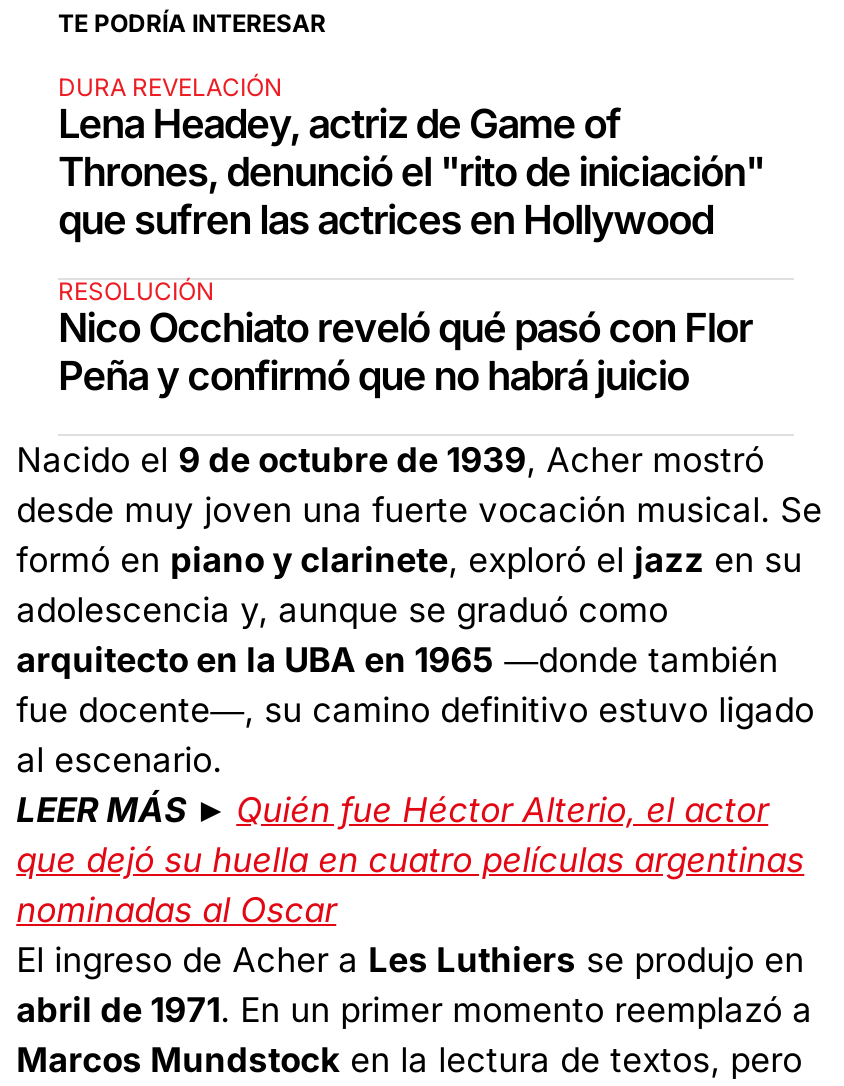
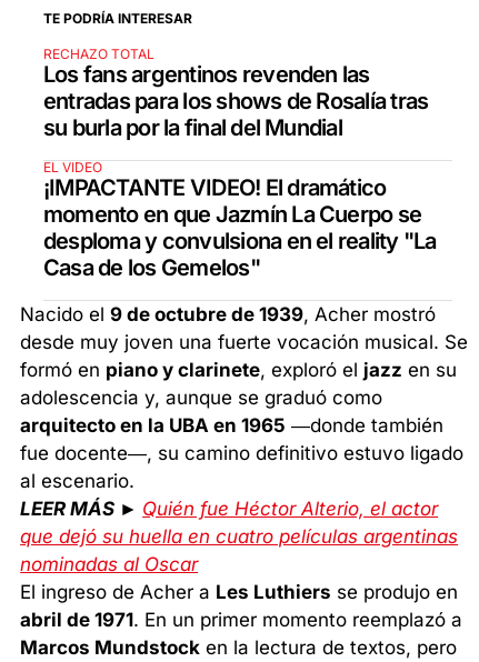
[58,73,764,245] DURA REVELACIÓN | Lena Headey, actriz de Game of | Thrones, denunció el "rito de iniciación" | que sufren las actrices en Hollywood -> [43,46,428,142] RECHAZO TOTAL | Los fans argentinos revenden las | entradas para los shows de Rosalía tras | su burla por la final del Mundial
[58,277,752,401] RESOLUCIÓN | Nico Occhiato reveló qué pasó con Flor | Peña y confirmó que no habrá juicio -> [43,159,436,282] EL VIDEO | ¡IMPACTANTE VIDEO! El dramático | momento en que Jazmín La Cuerpo se | desploma y convulsiona en el reality "La | Casa de los Gemelos"

